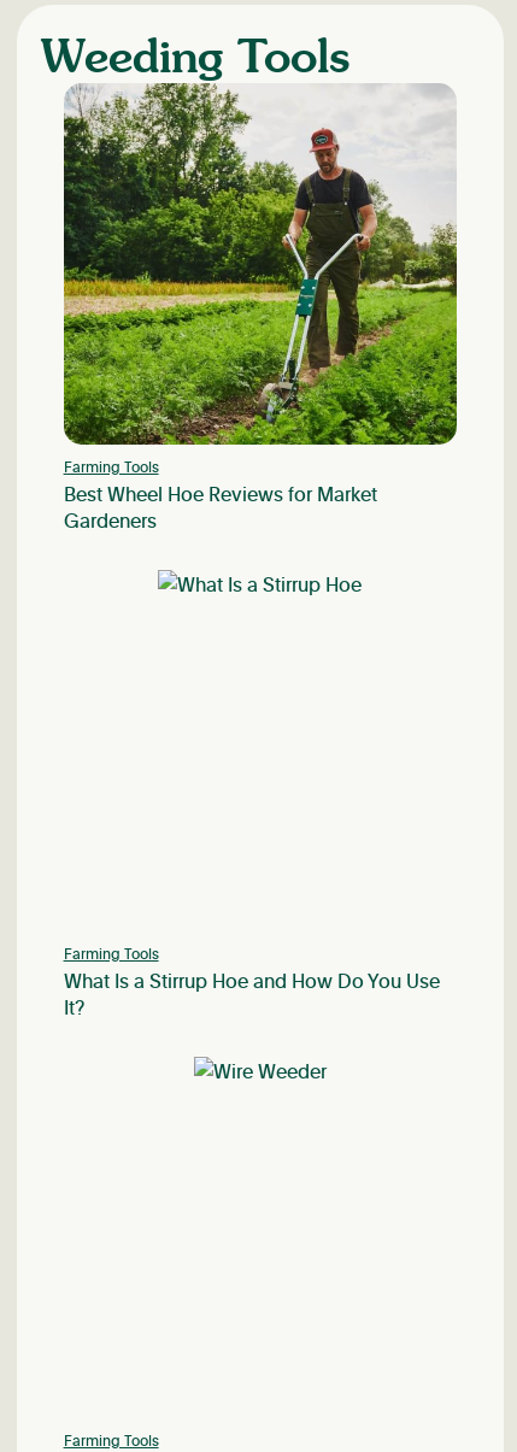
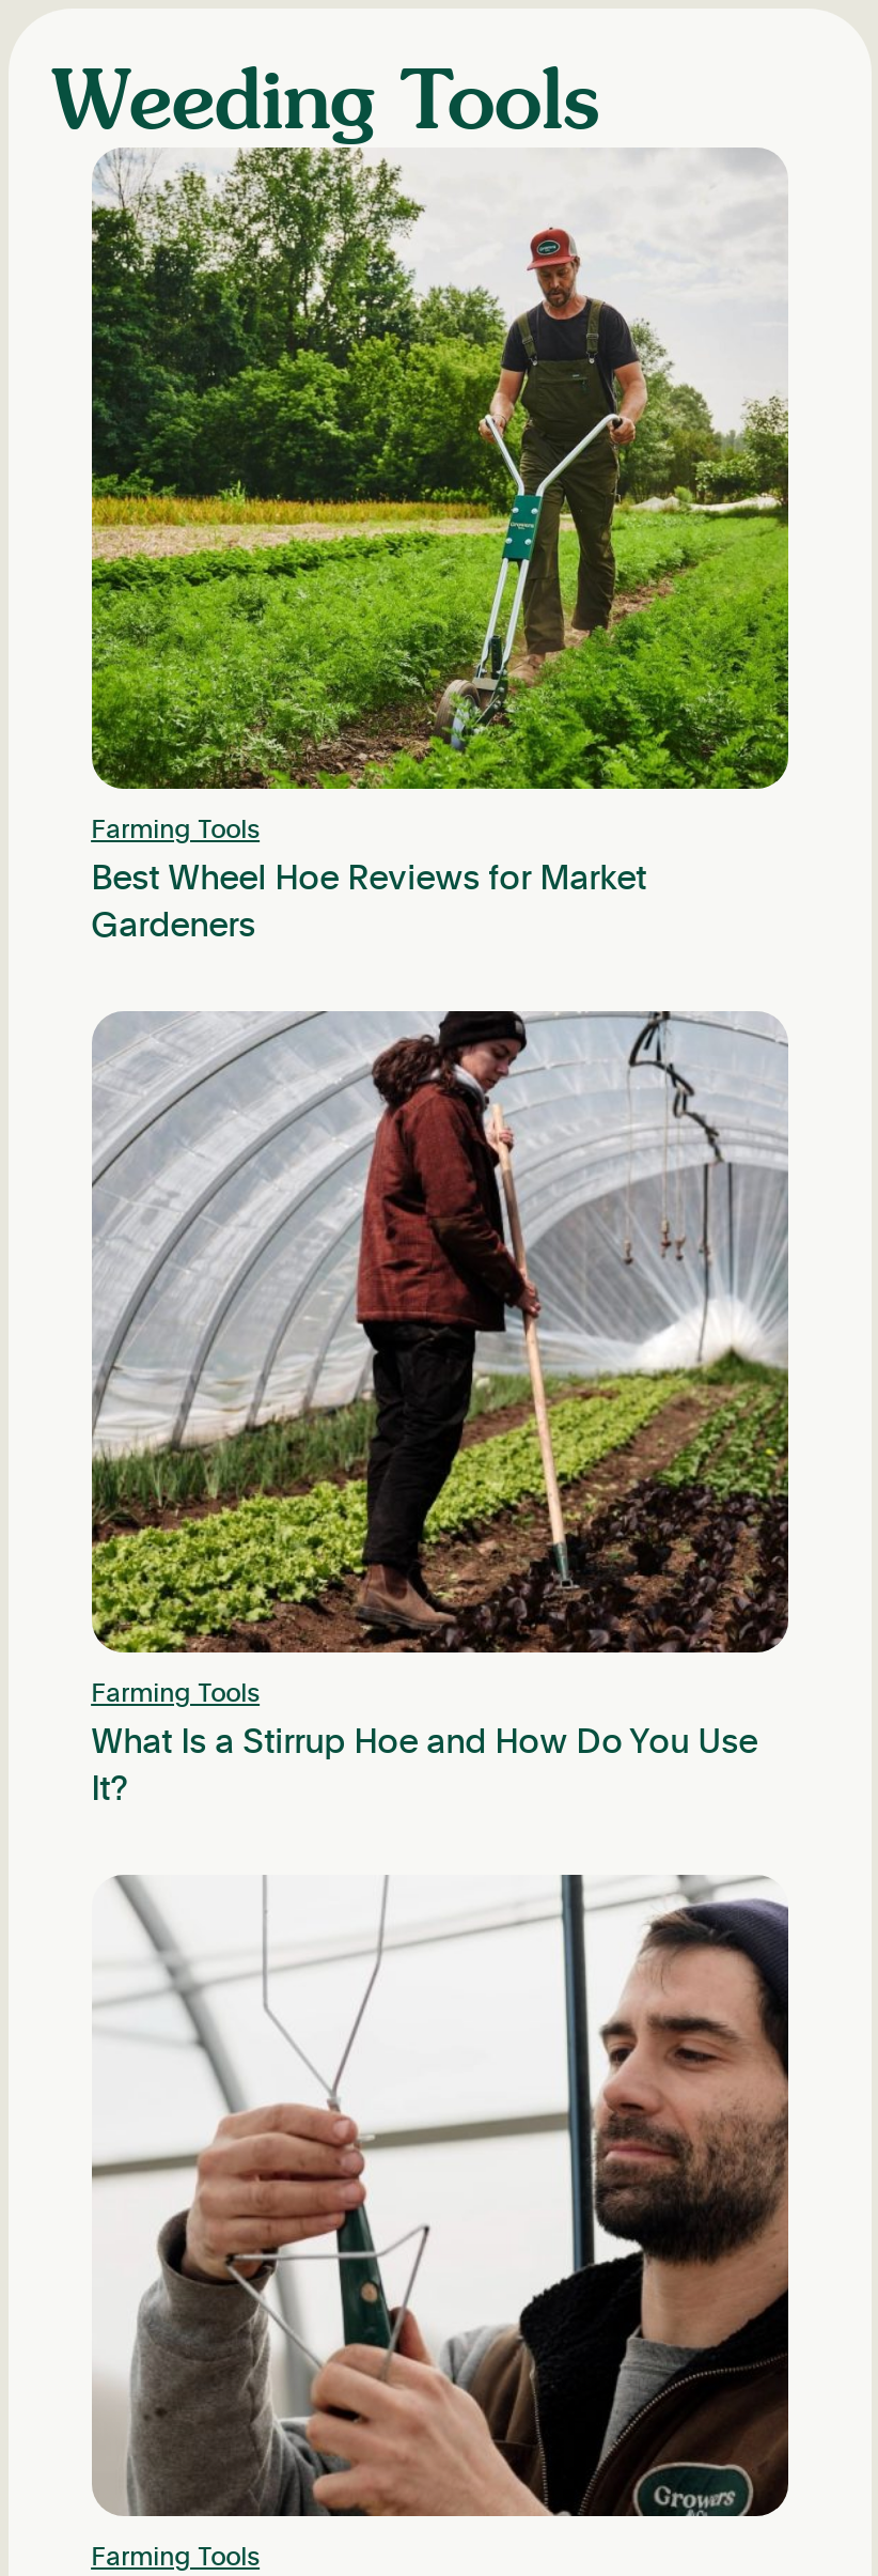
none -> [90,1009,790,1655] [image]
none -> [90,1873,790,2518] [image]

